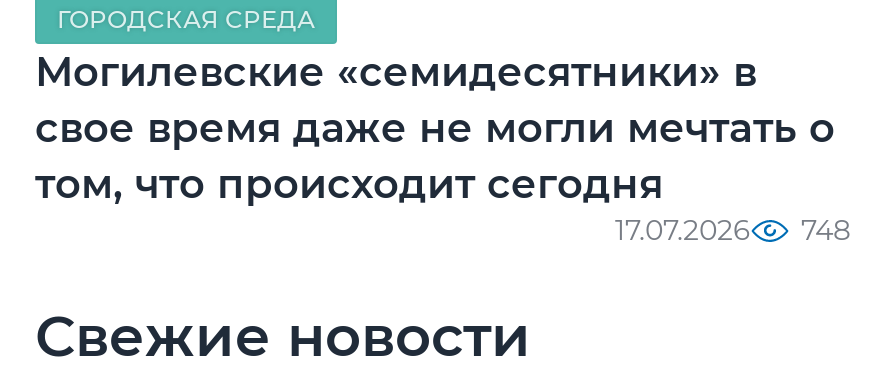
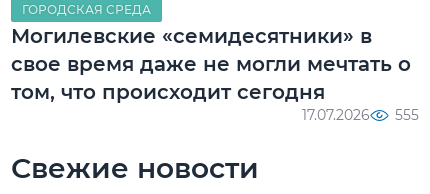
[615,212,851,248] 17.07.2026 748 -> [302,106,419,124] 17.07.2026 555

